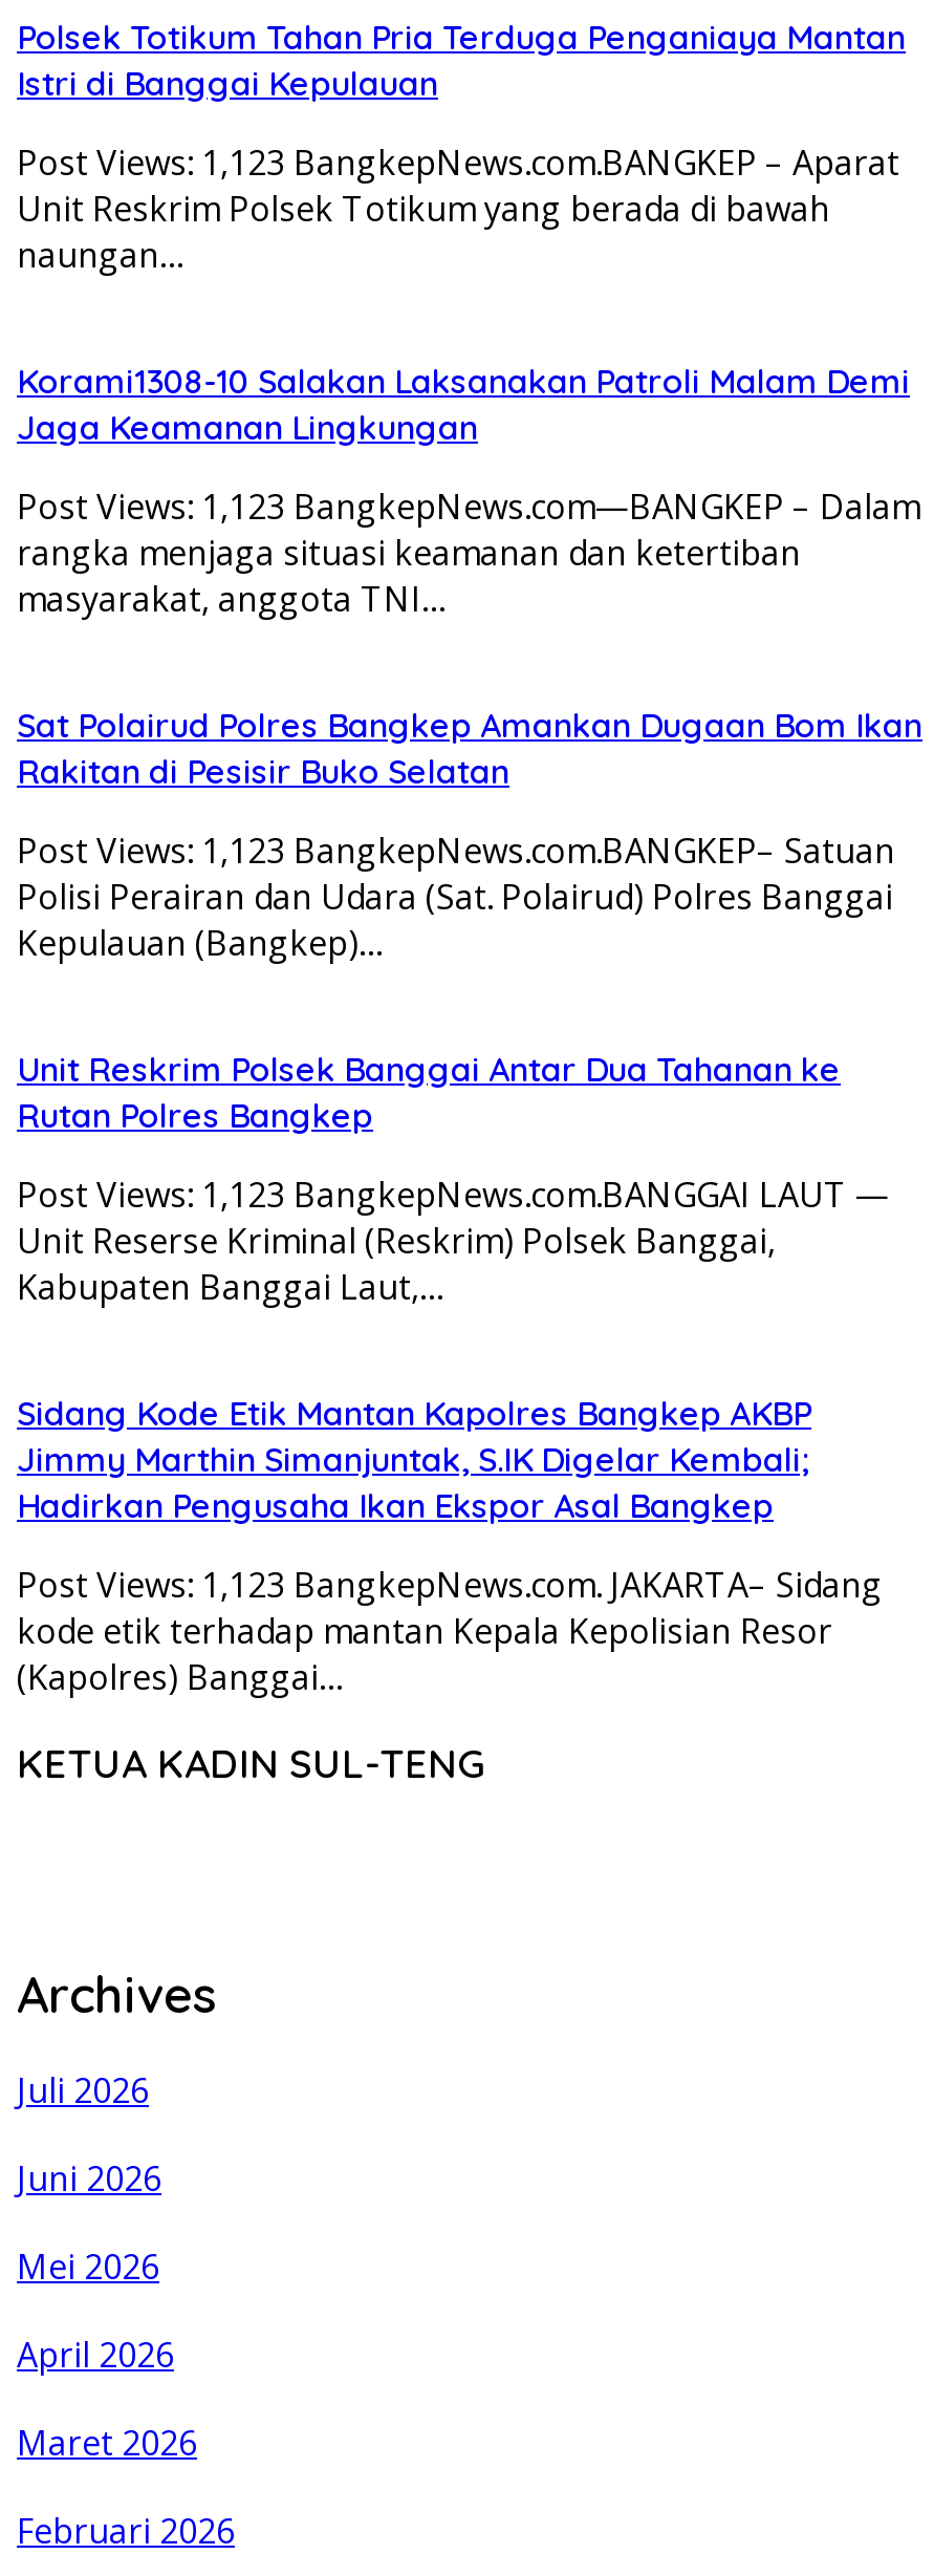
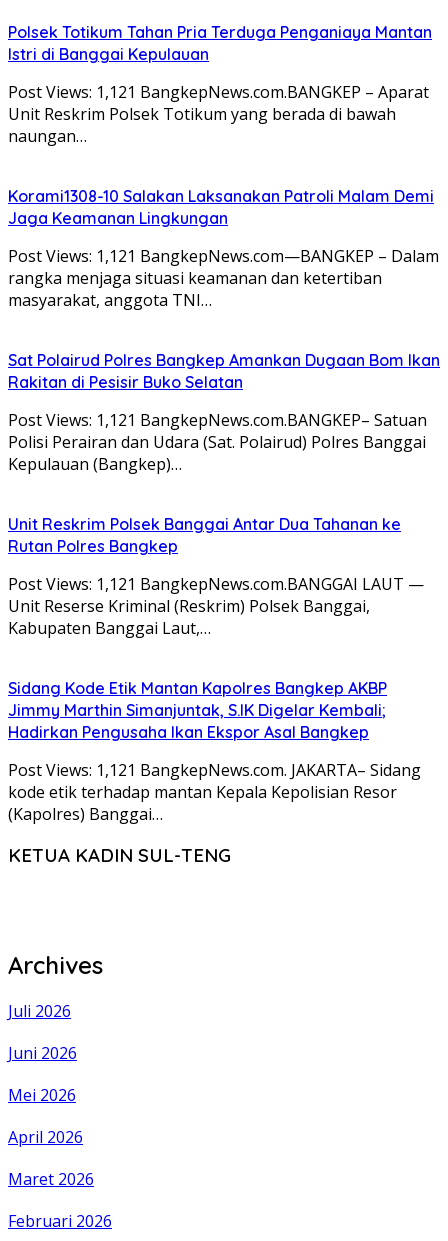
[17,139,899,185] Post Views: 1,123 BangkepNews.com.BANGKEP – Aparat -> [8,81,429,103] Post Views: 1,121 BangkepNews.com.BANGKEP – Aparat
[17,483,920,529] Post Views: 1,123 BangkepNews.com—BANGKEP – Dalam -> [8,245,439,267] Post Views: 1,121 BangkepNews.com—BANGKEP – Dalam
[17,827,895,873] Post Views: 1,123 BangkepNews.com.BANGKEP– Satuan -> [8,409,427,431] Post Views: 1,121 BangkepNews.com.BANGKEP– Satuan
[17,1171,889,1217] Post Views: 1,123 BangkepNews.com.BANGGAI LAUT — -> [8,573,424,595] Post Views: 1,121 BangkepNews.com.BANGGAI LAUT —
[17,1561,883,1607] Post Views: 1,123 BangkepNews.com. JAKARTA– Sidang -> [8,759,421,781] Post Views: 1,121 BangkepNews.com. JAKARTA– Sidang

